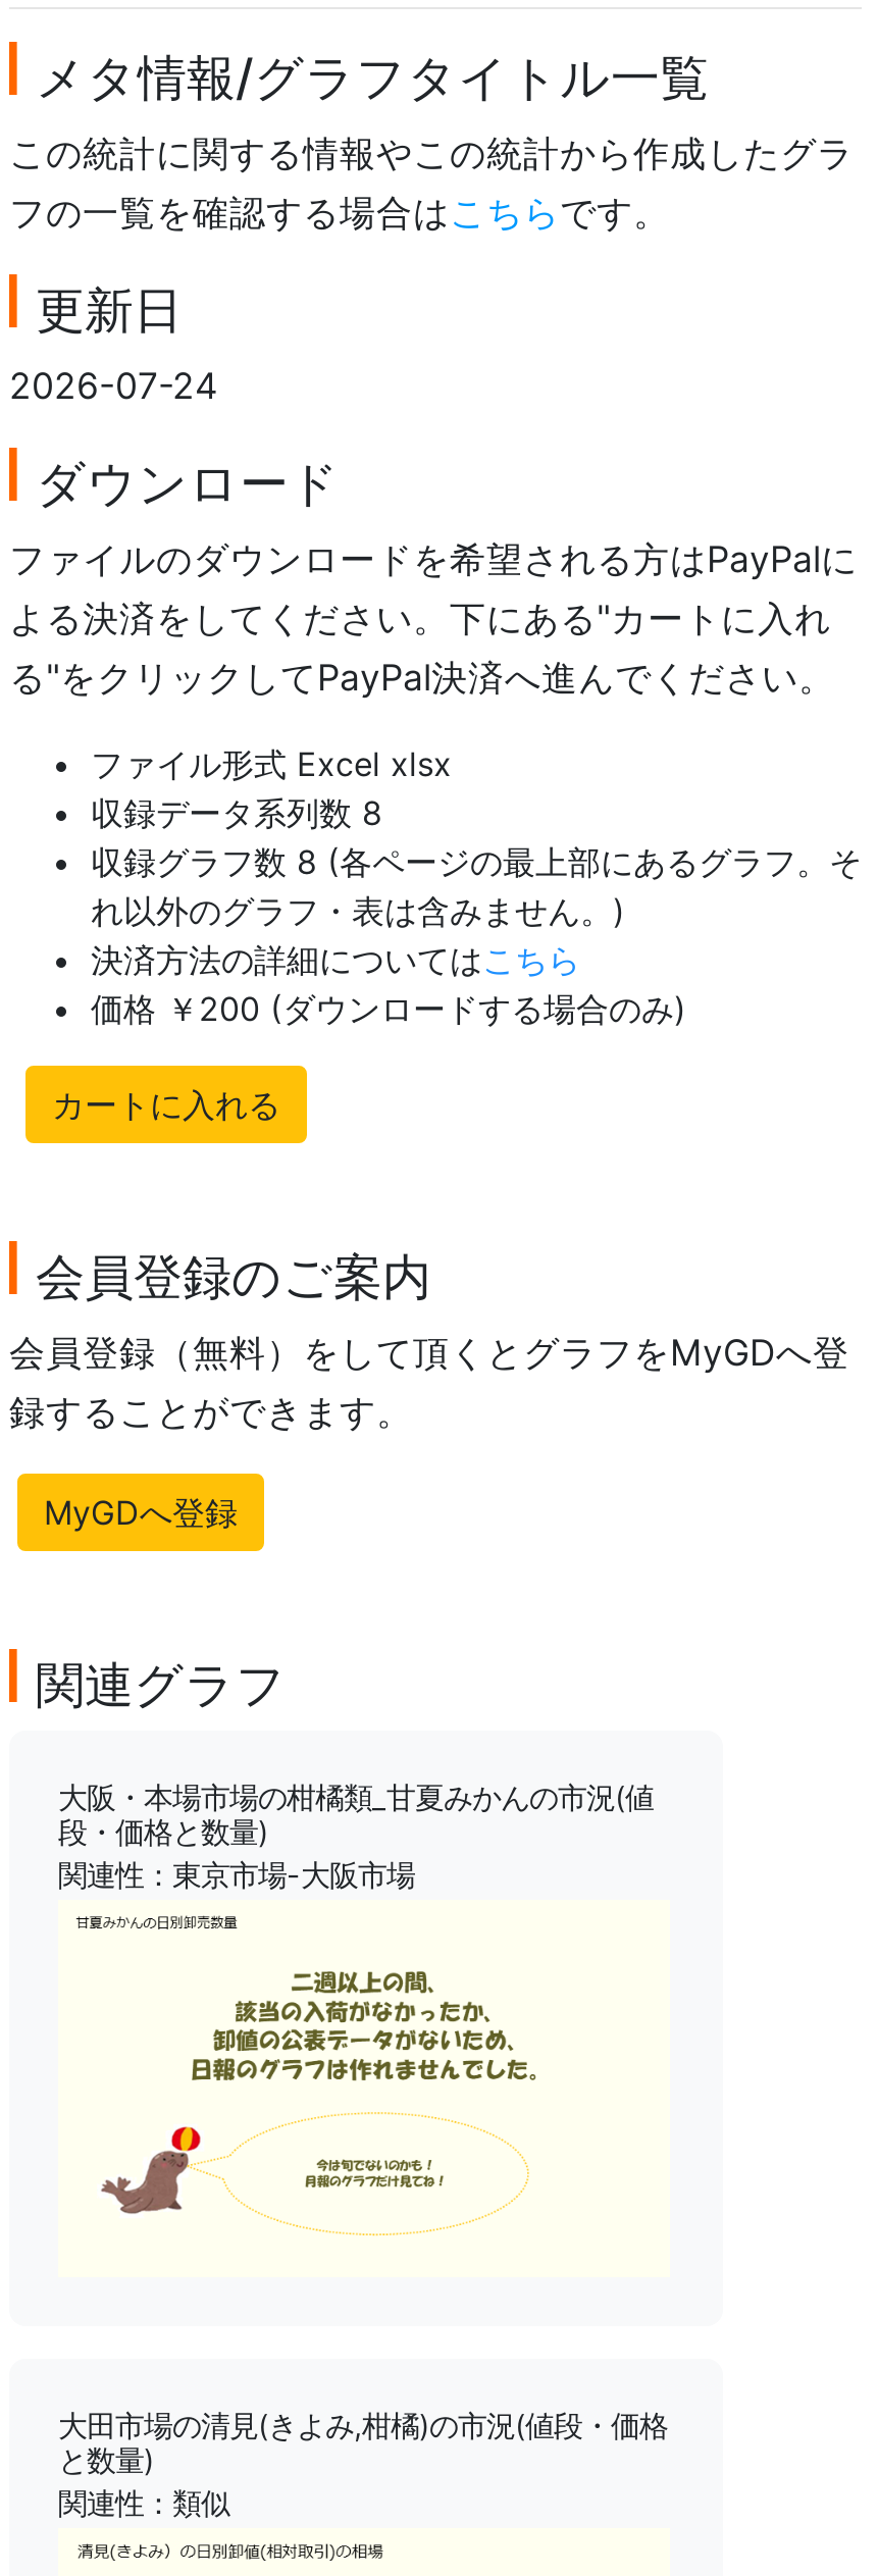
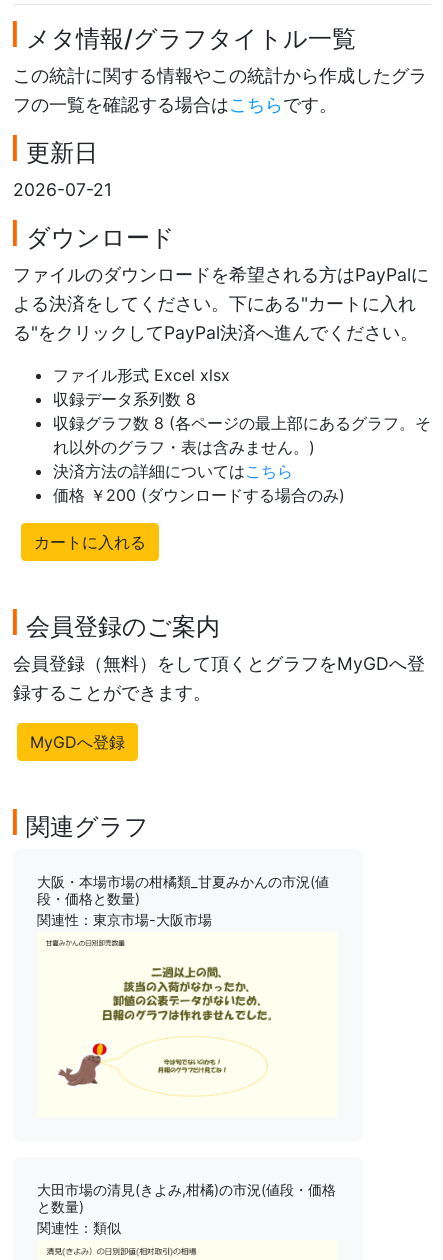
[9,364,217,407] 2026-07-24 -> [13,179,112,200] 2026-07-21

